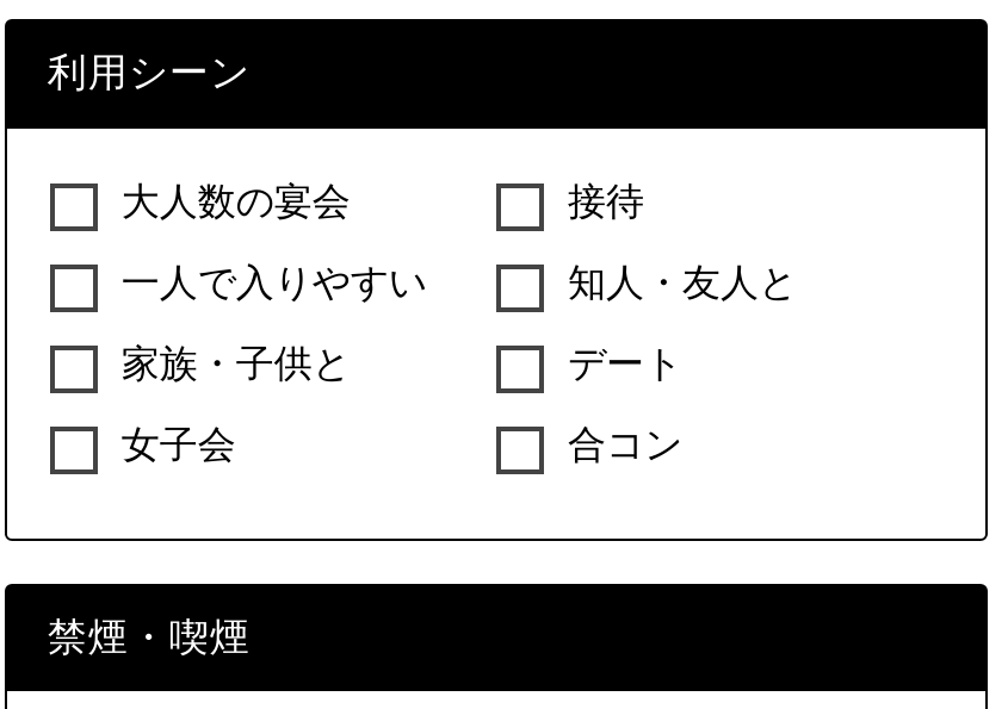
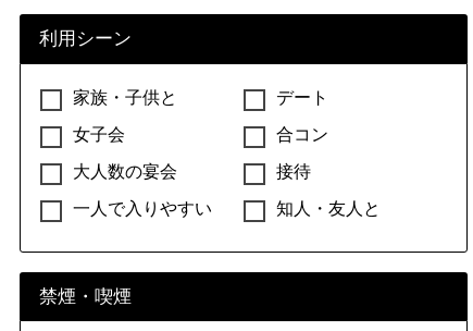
moved [121,180,797,301] -> [73,162,381,217]: 大人数の宴会 | 接待 | 一人で入りやすい | 知人・友人と
moved [121,342,682,464] -> [73,88,328,143]: 家族・子供と | デート | 女子会 | 合コン

